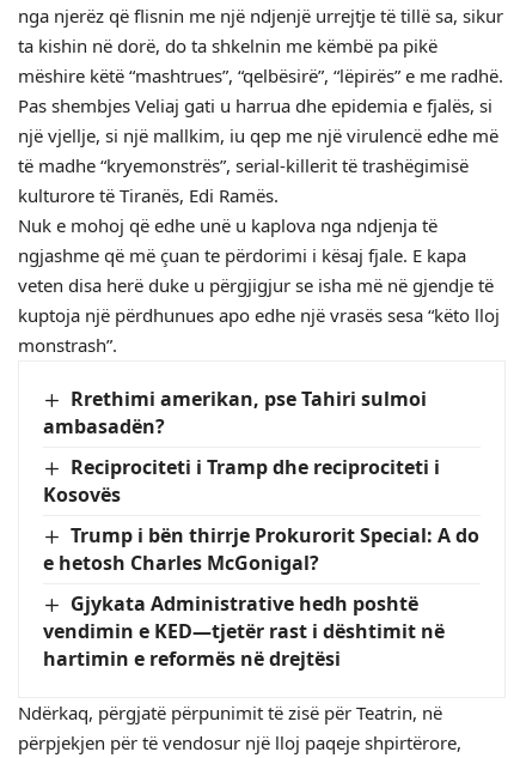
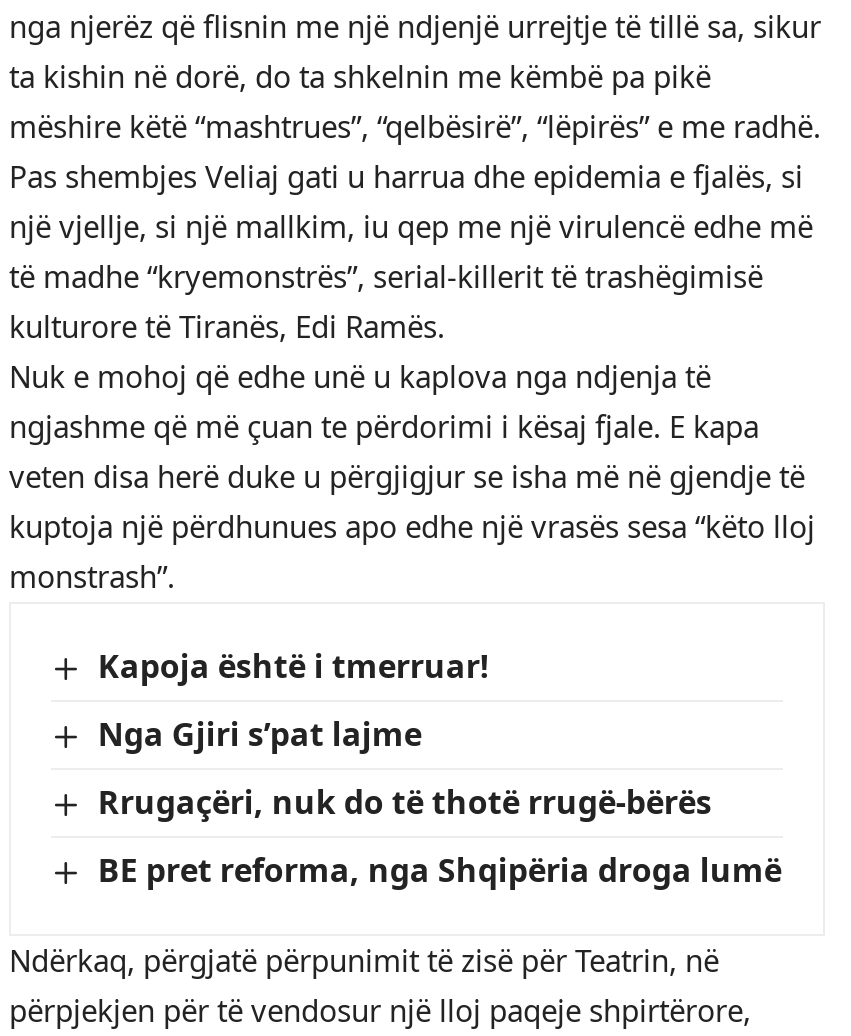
[43,385,427,440] Rrethimi amerikan, pse Tahiri sulmoi | ambasadën? -> [98,644,490,688] Kapoja është i tmerruar!
[43,454,440,508] Reciprociteti i Tramp dhe reciprociteti i | Kosovës -> [98,712,422,756] Nga Gjiri s’pat lajme
[43,522,480,576] Trump i bën thirrje Prokurorit Special: A do | e hetosh Charles McGonigal? -> [98,780,712,824] Rrugaçëri, nuk do të thotë rrugë-bërës
[43,591,445,672] Gjykata Administrative hedh poshtë | vendimin e KED—tjetër rast i dështimit në | hartimin e reformës në drejtësi -> [98,849,782,893] BE pret reforma, nga Shqipëria droga lumë

